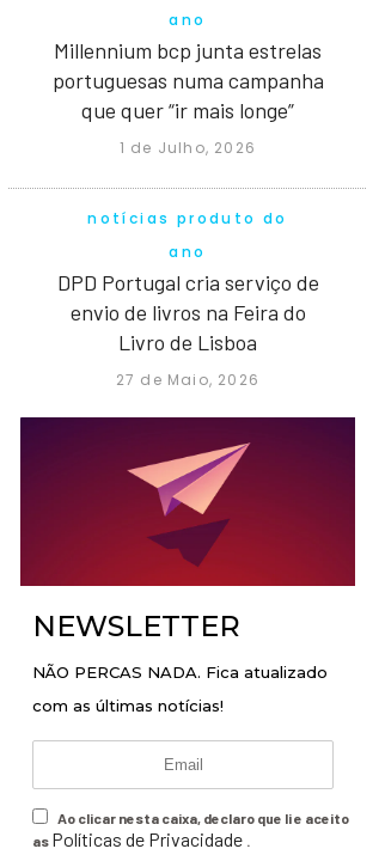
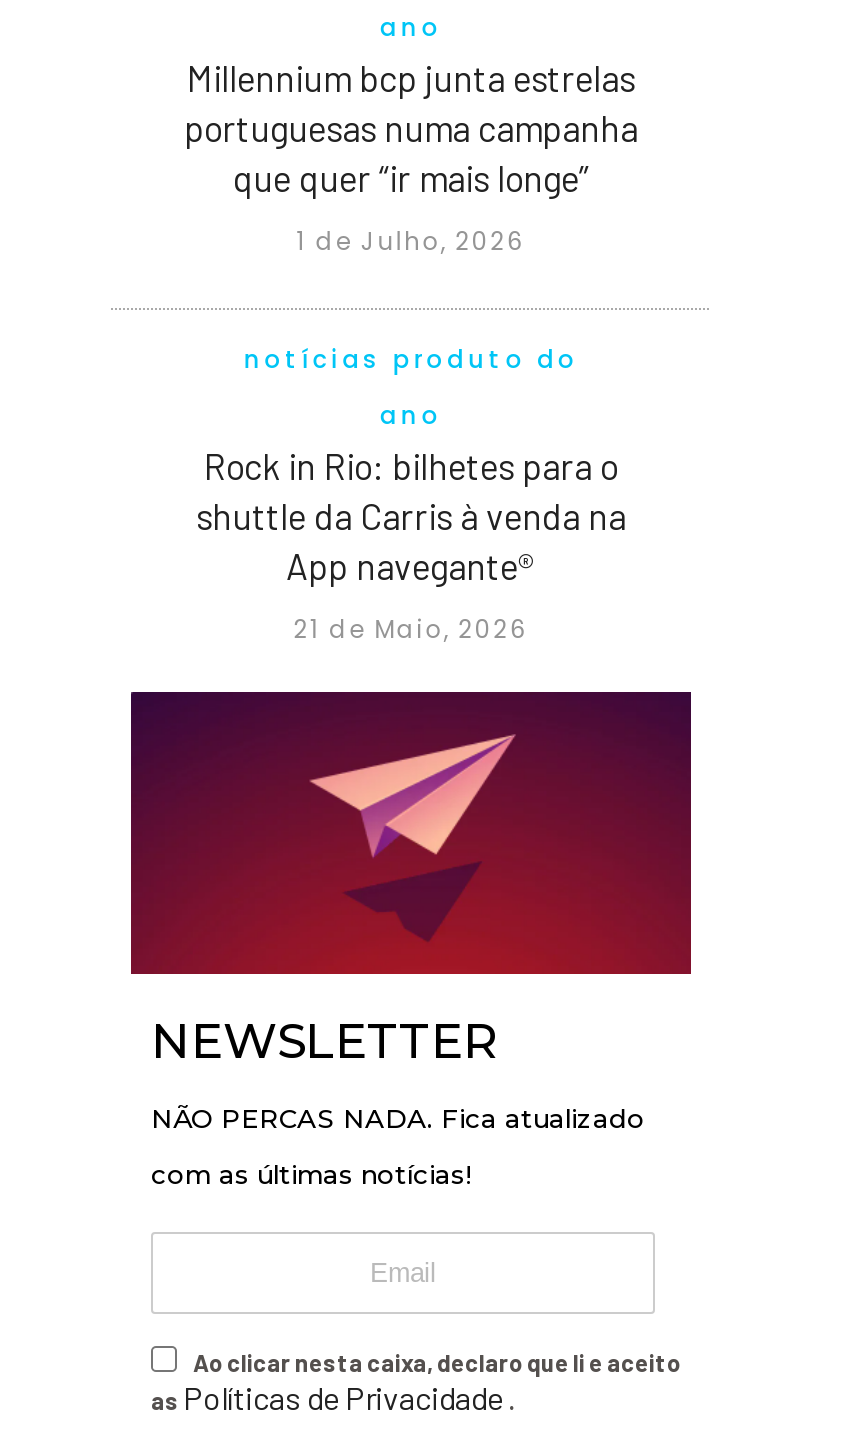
[57,269,319,356] DPD Portugal cria serviço de | envio de livros na Feira do | Livro de Lisboa -> [196,445,626,589] Rock in Rio: bilhetes para o | shuttle da Carris à venda na | App navegante®
[116,370,260,390] 27 de Maio, 2026 -> [294,613,528,647] 21 de Maio, 2026

